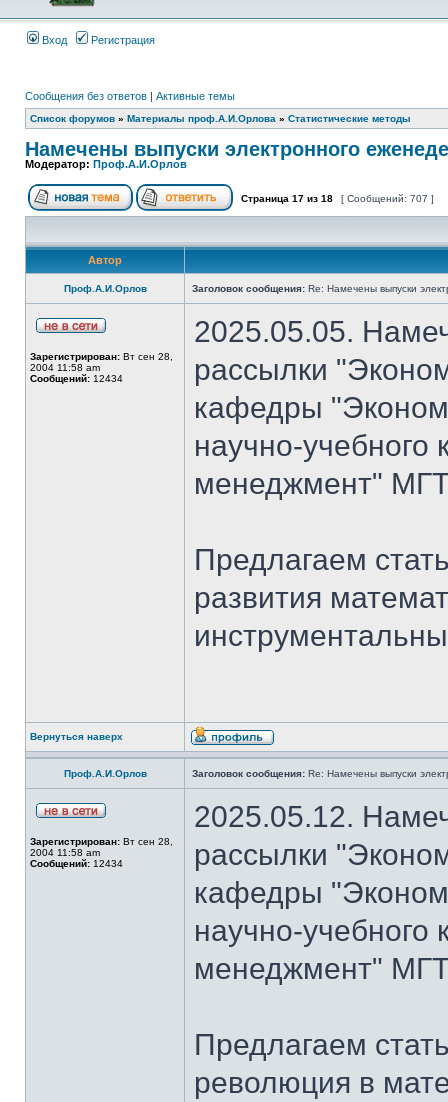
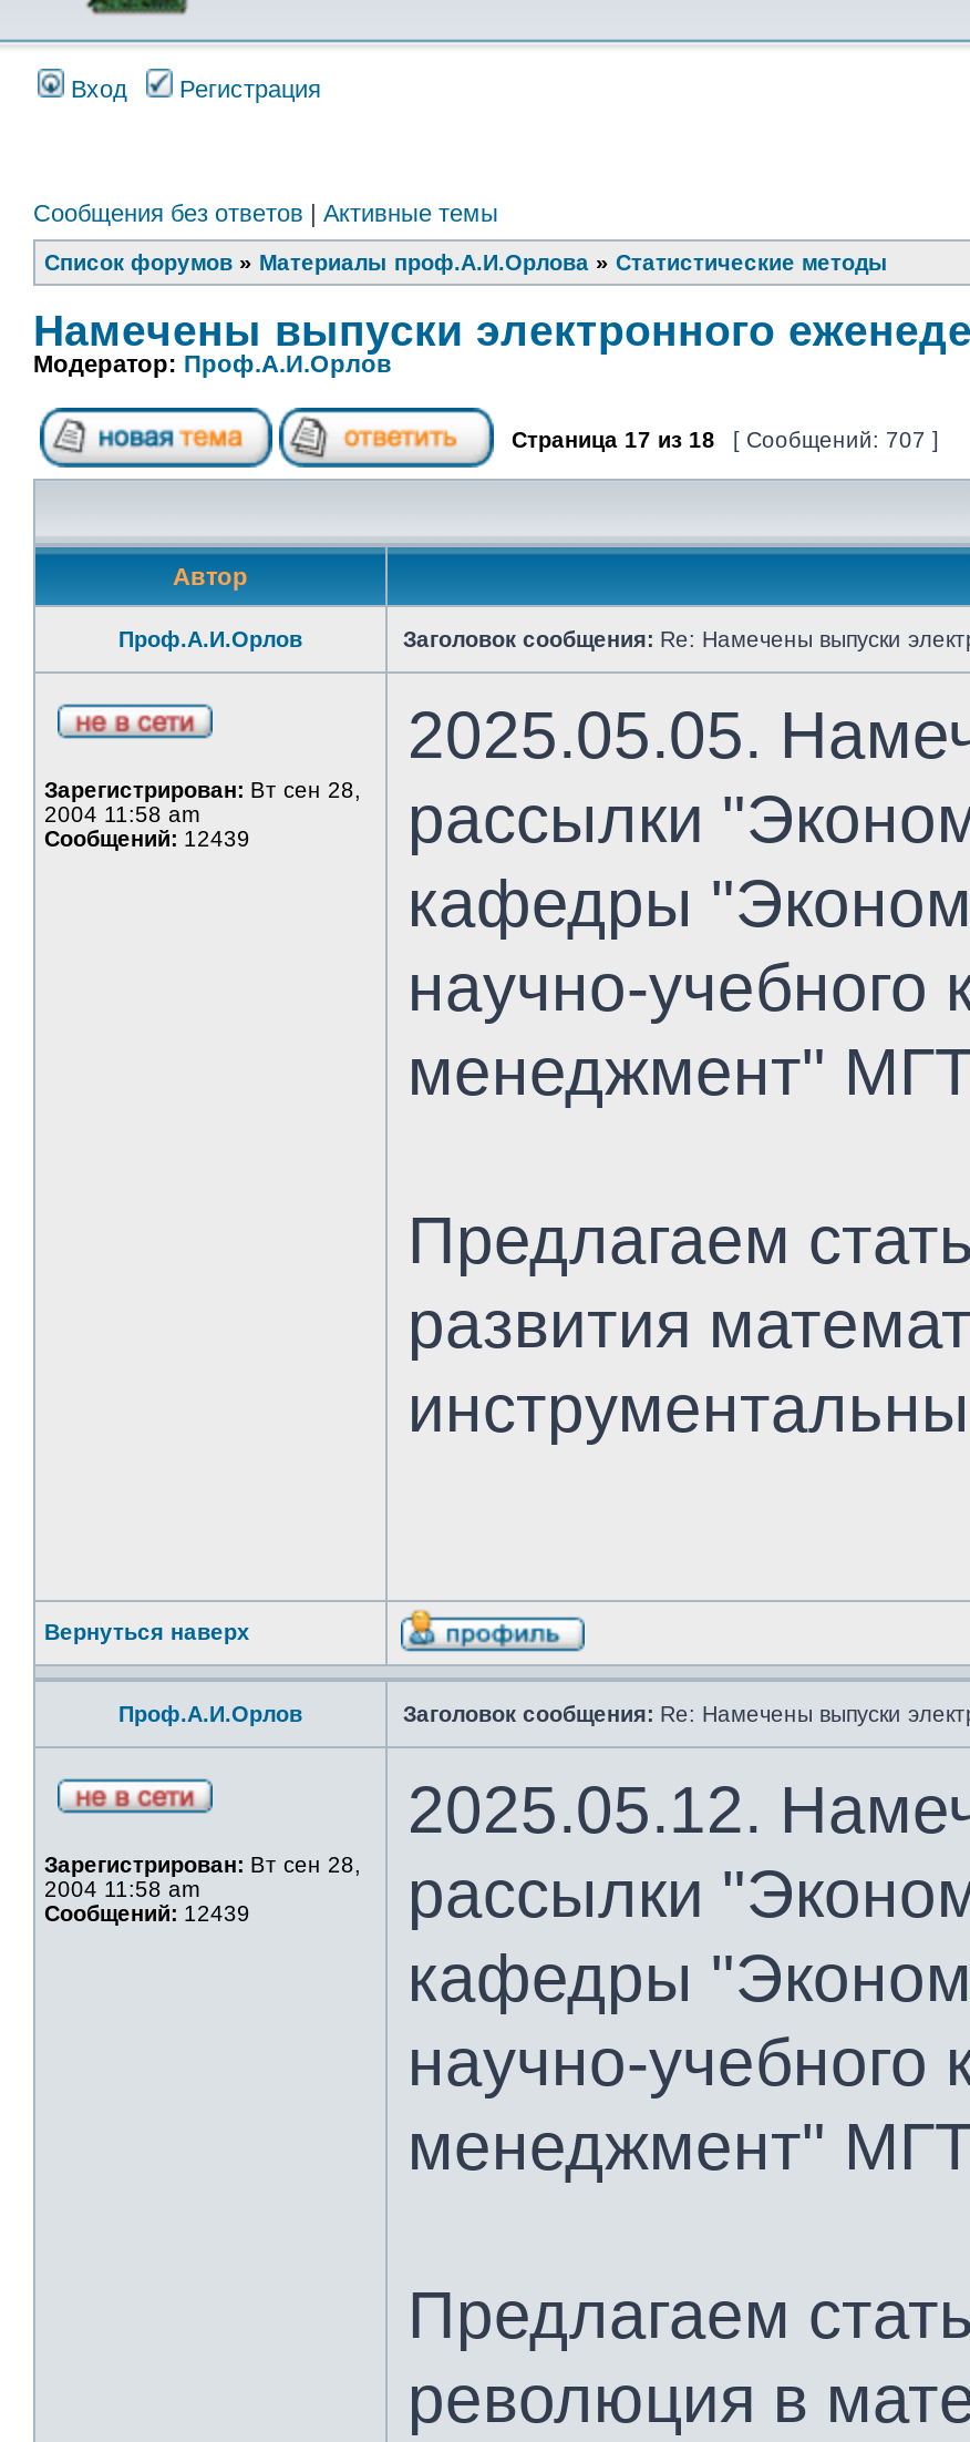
[30,373,123,384] Сообщений: 12434 -> [44,827,250,851] Сообщений: 12439
[30,858,123,869] Сообщений: 12434 -> [44,1901,250,1926] Сообщений: 12439

